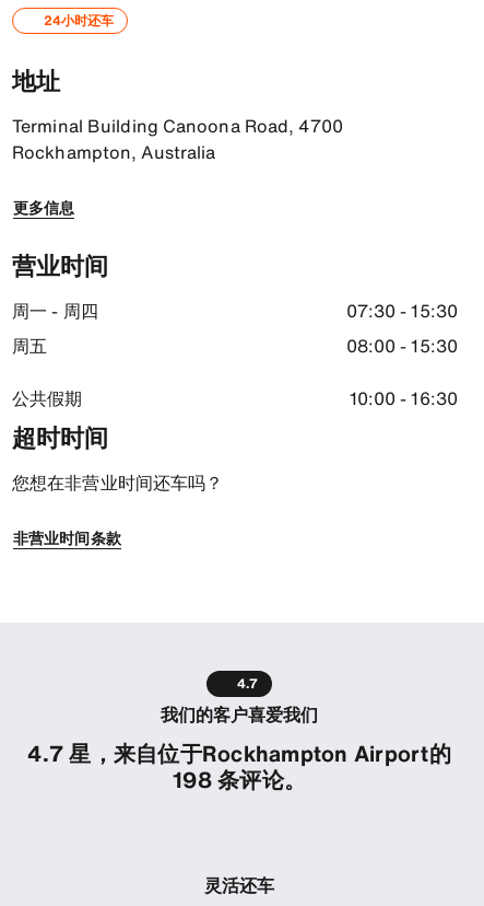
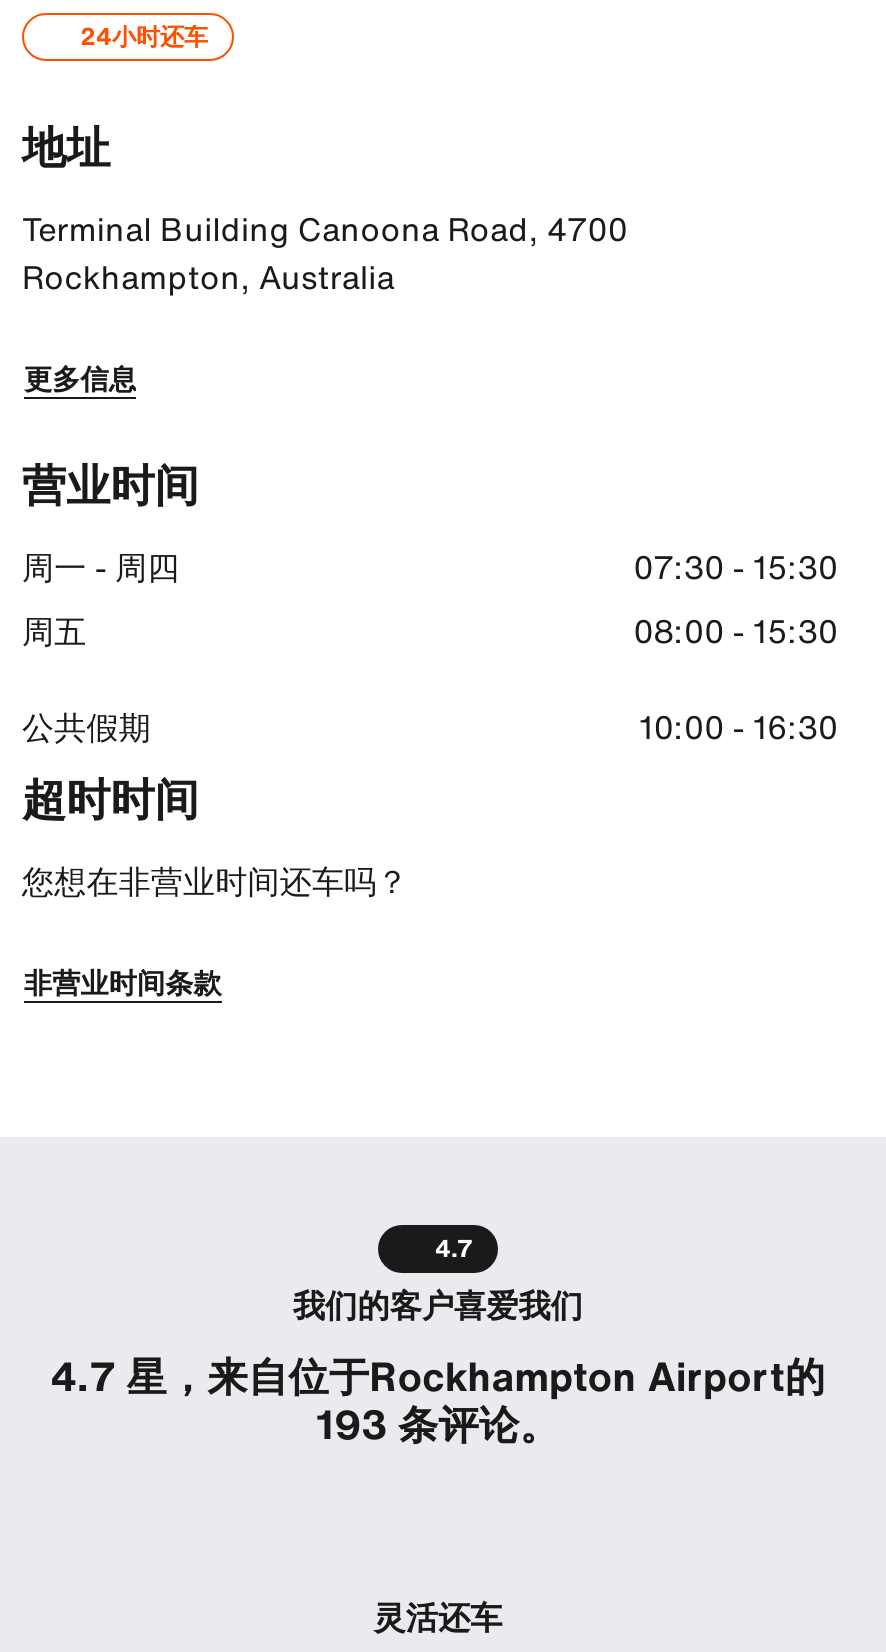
[173,764,306,795] 198 条评论。 -> [316,1395,560,1453] 193 条评论。

